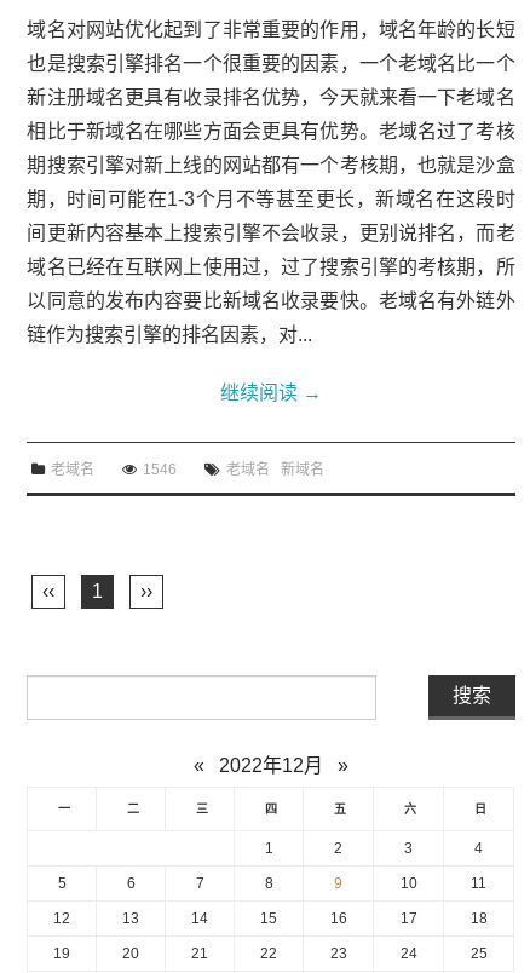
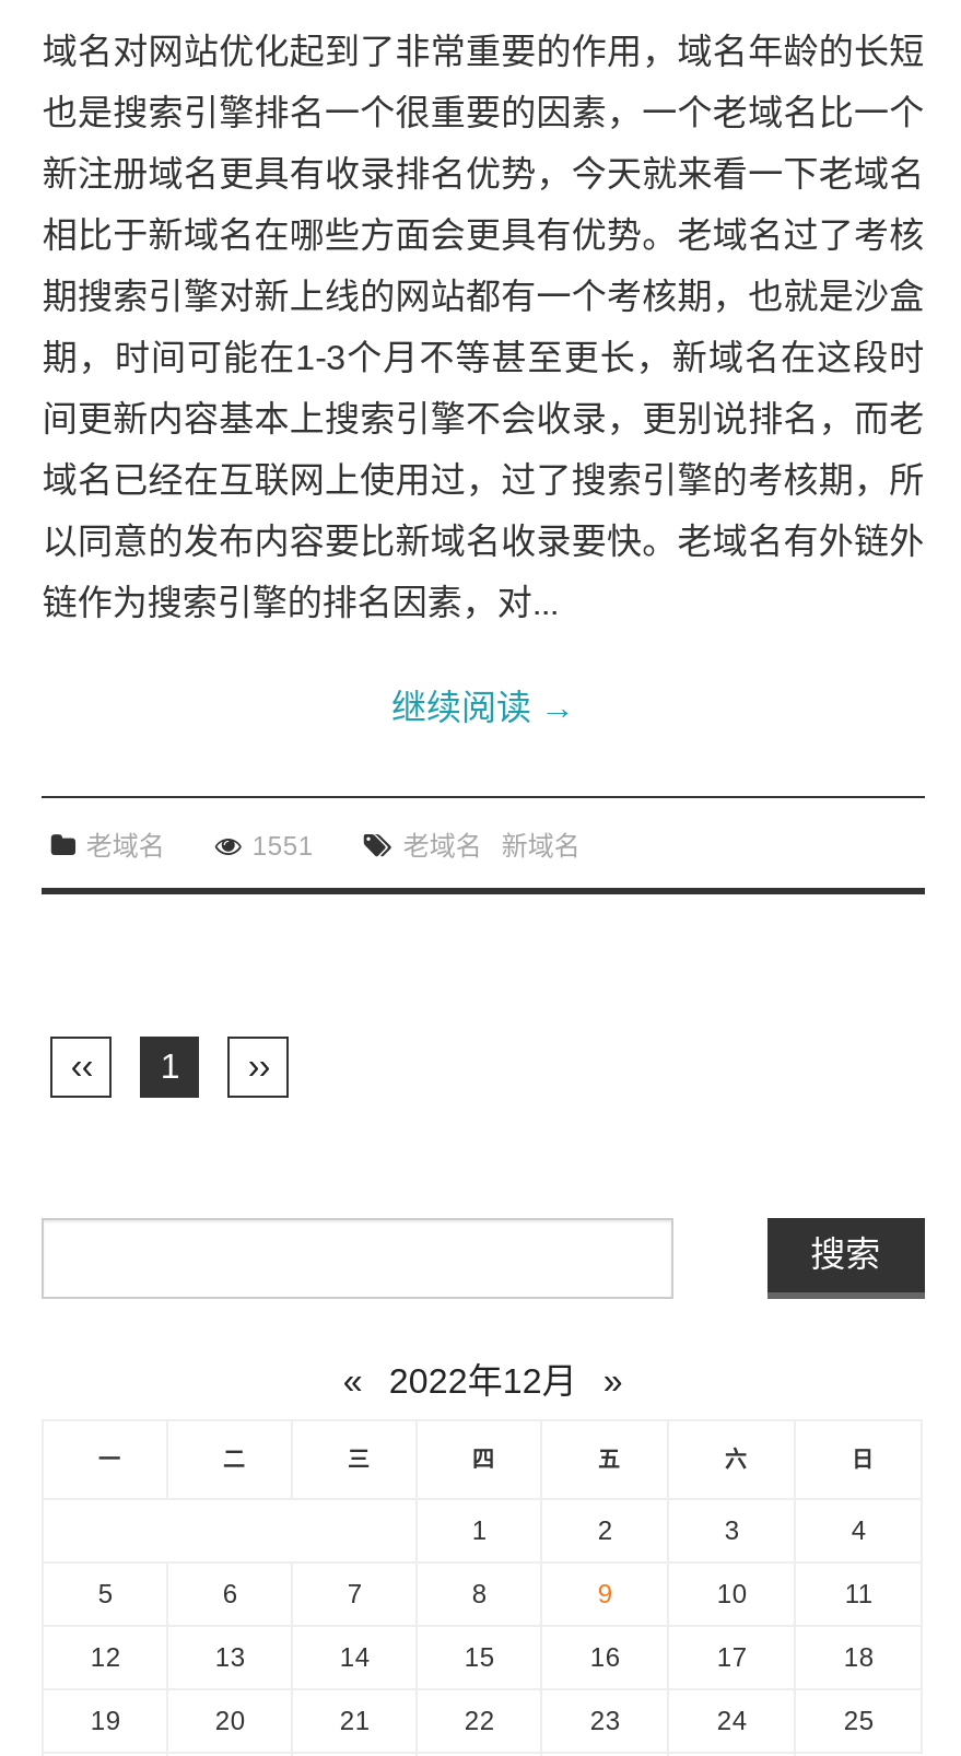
[143,461,177,478] 1546 -> [252,831,314,862] 1551

